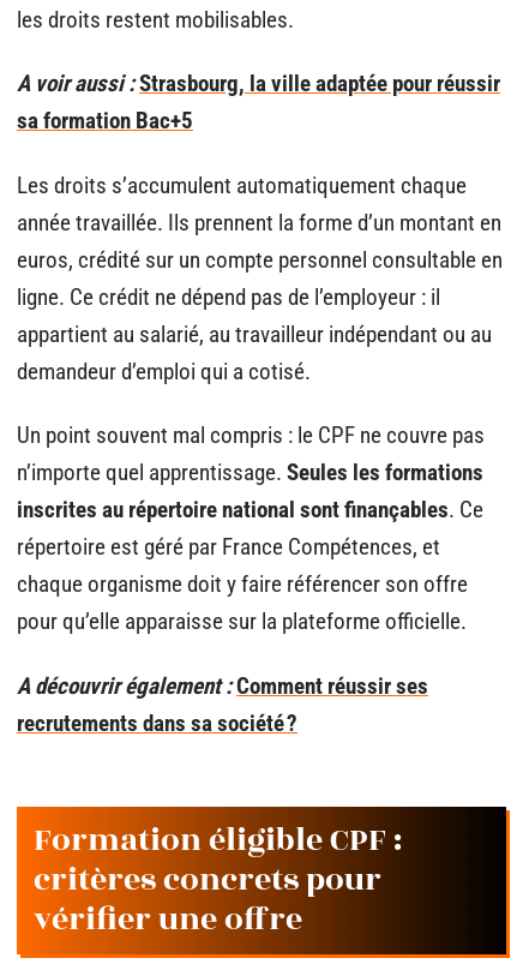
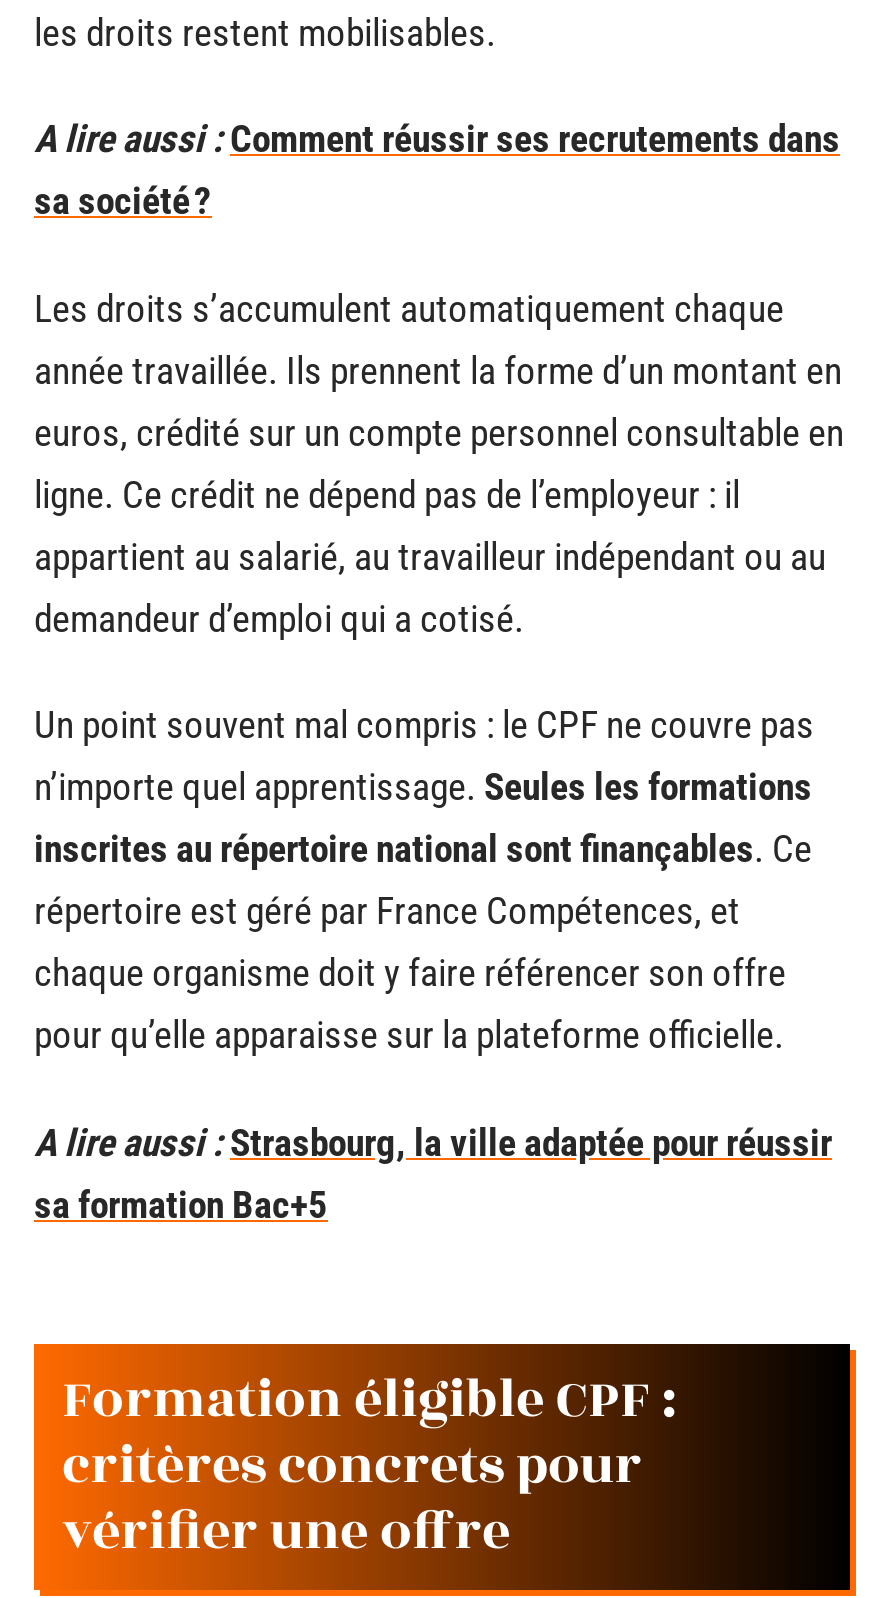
[17,70,500,97] A voir aussi : Strasbourg, la ville adaptée pour réussir -> [34,116,840,224] A lire aussi : Comment réussir ses recrutements dans | sa société ?
moved [17,107,193,134] -> [34,1181,328,1227]: sa formation Bac+5
[17,672,428,737] A découvrir également : Comment réussir ses | recrutements dans sa société ? -> [34,1119,832,1165] A lire aussi : Strasbourg, la ville adaptée pour réussir

